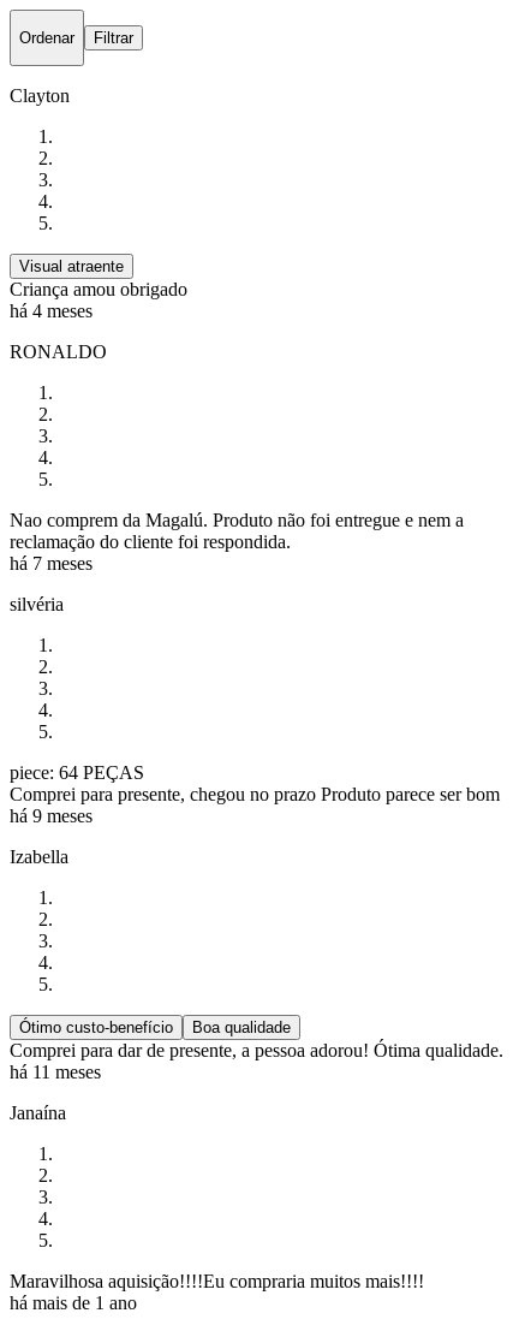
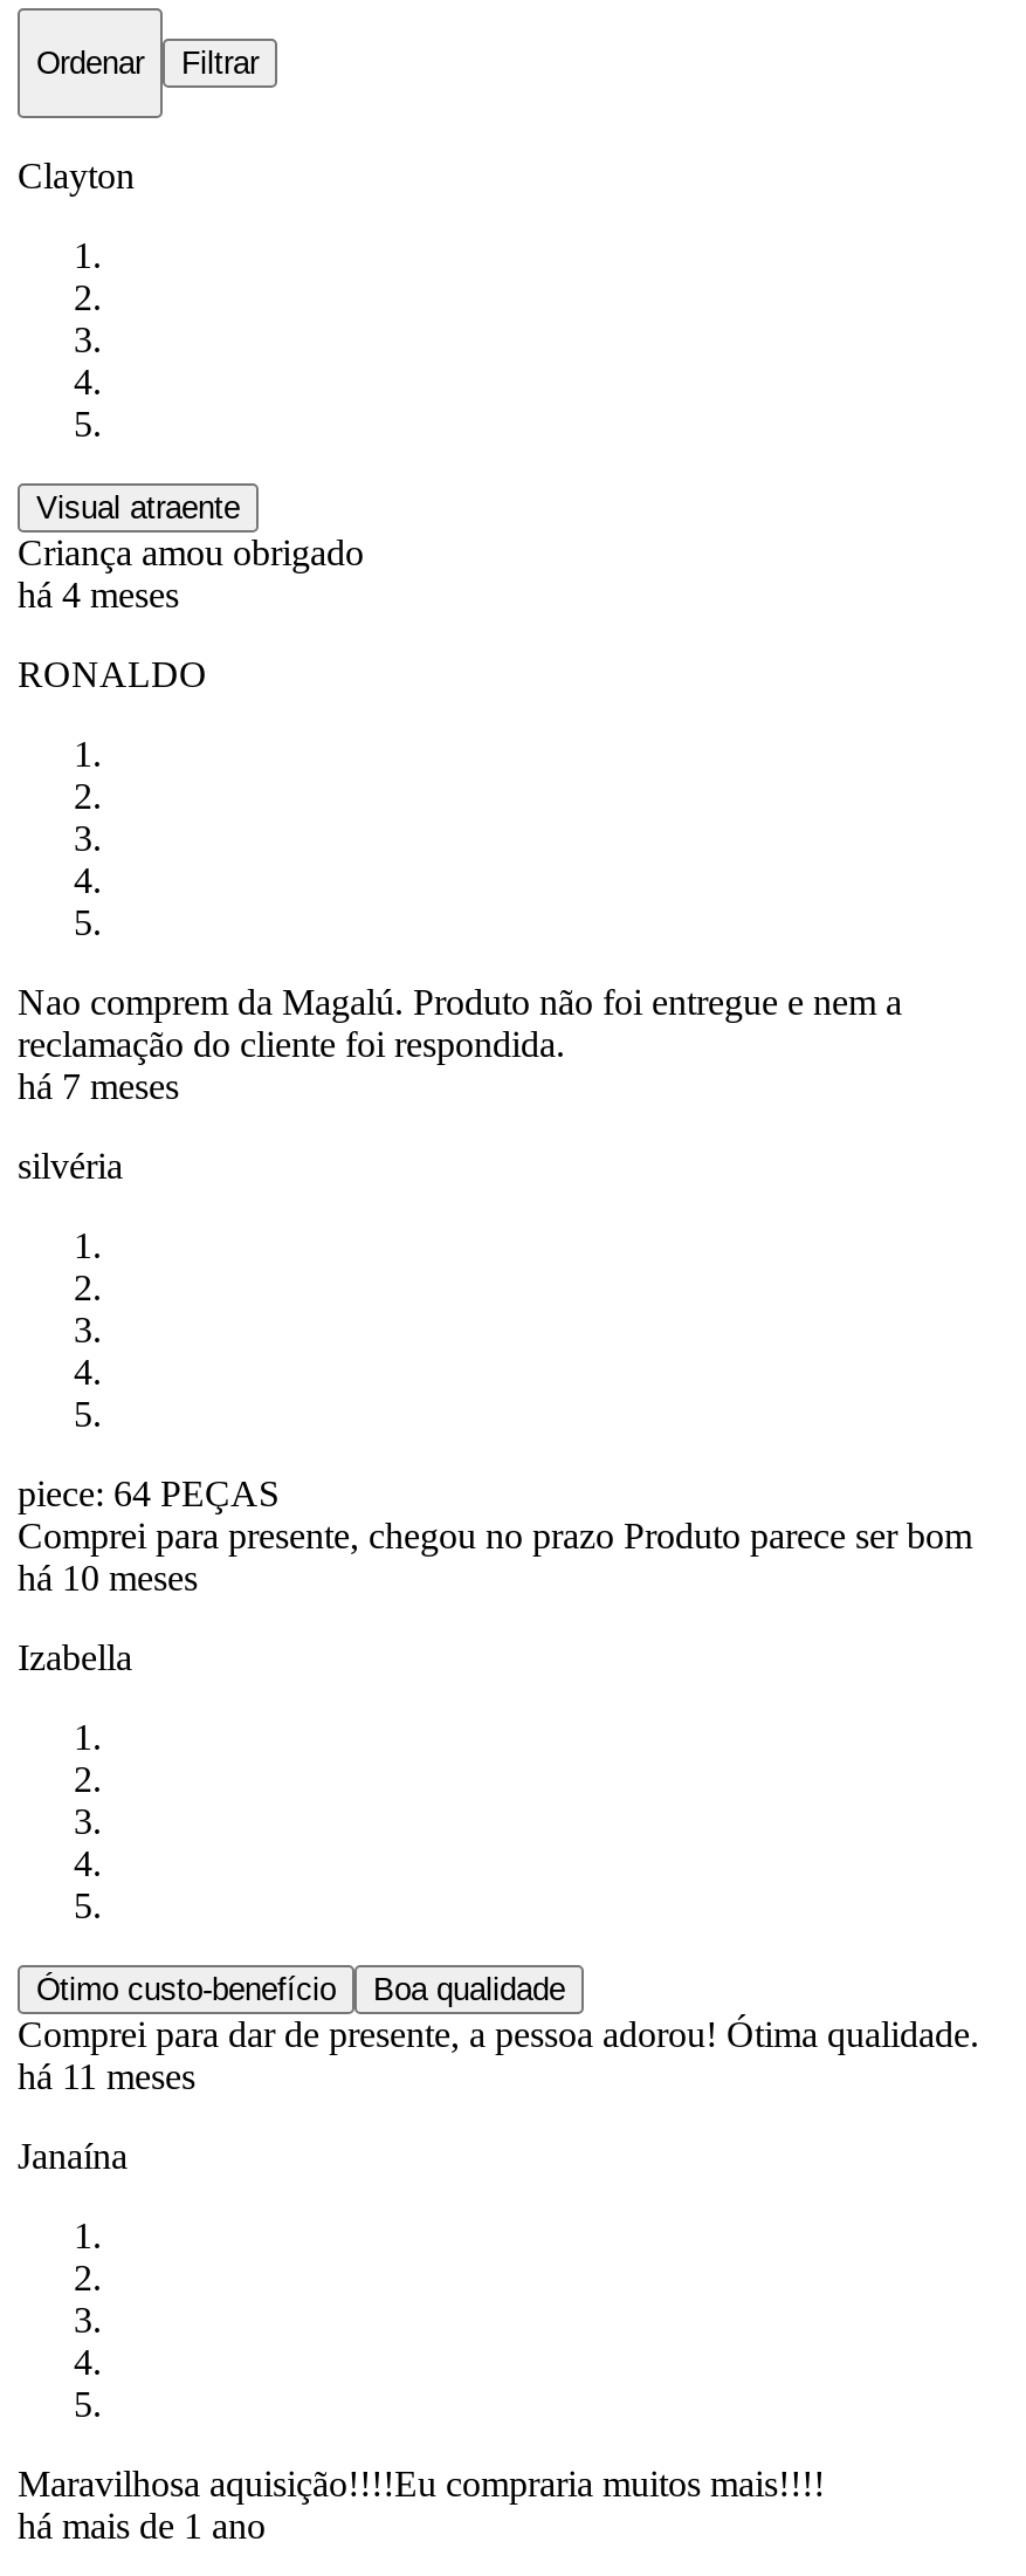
[10,806,93,826] há 9 meses -> [18,1558,198,1598] há 10 meses

